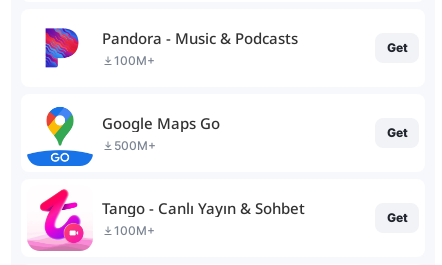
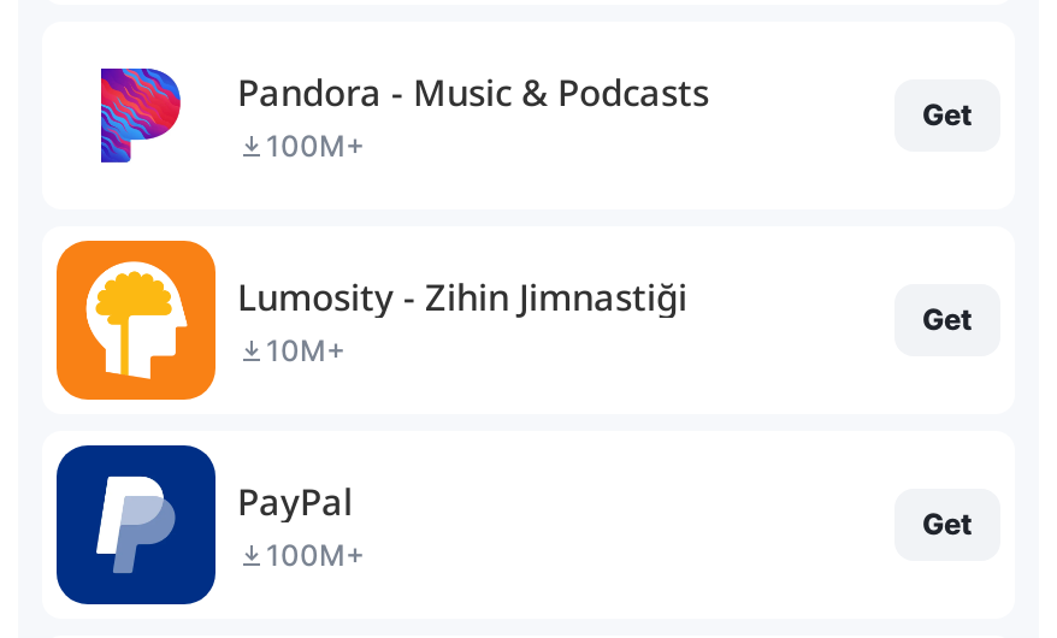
[26,100,220,167] [image] | Google Maps Go | 500M+ -> [54,238,687,402] [image] | Lumosity - Zihin Jimnastiği | 10M+
[27,185,305,252] [image] | Tango - Canlı Yayın & Sohbet -> [54,443,353,607] [image] | PayPal

